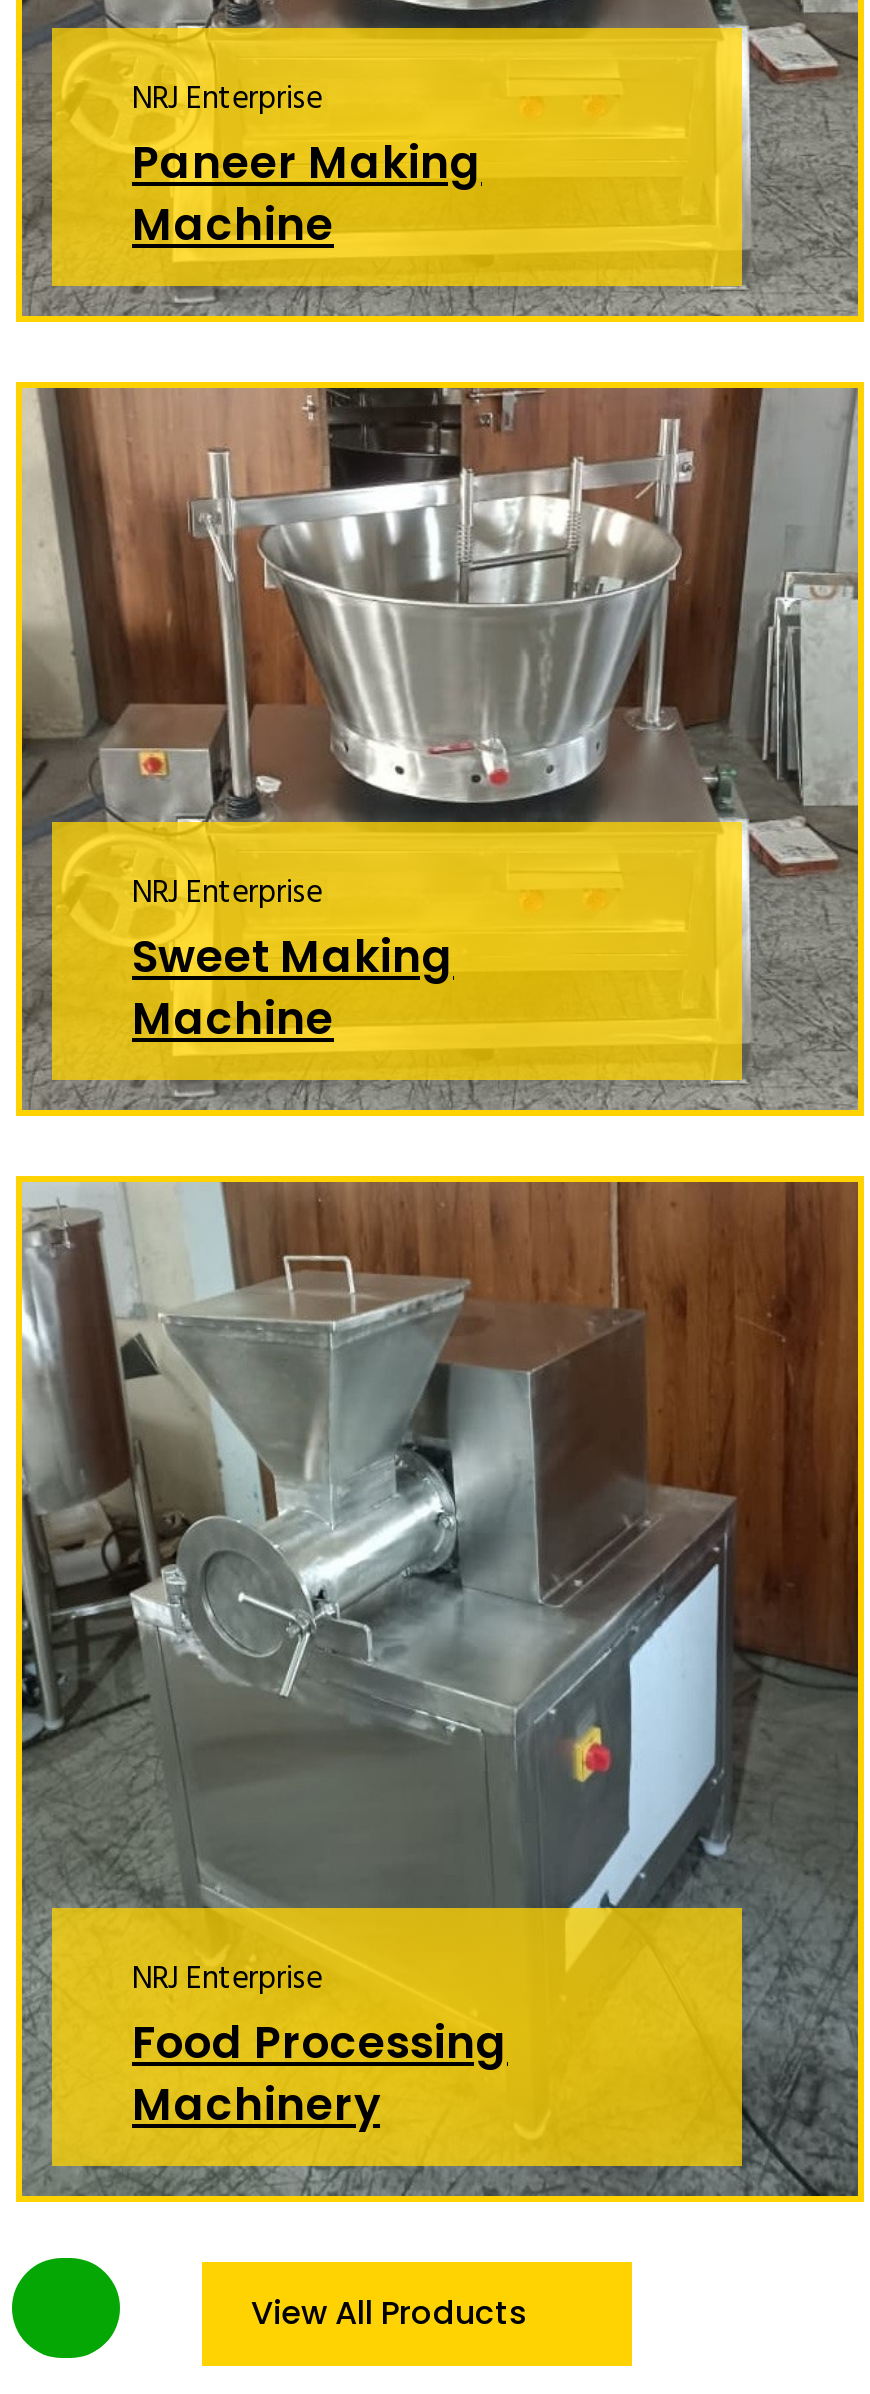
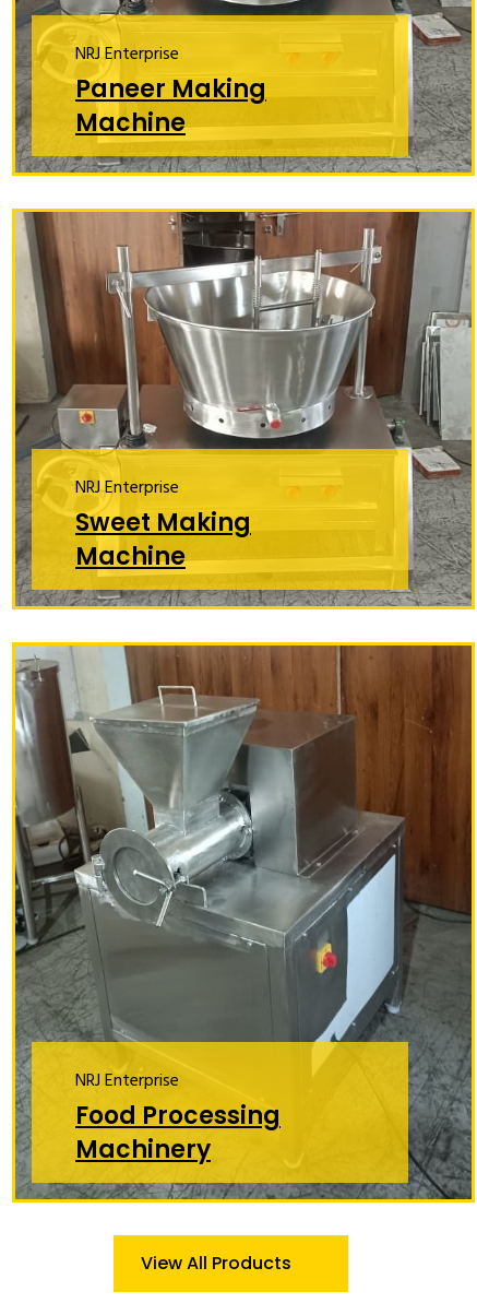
[10,2256,122,2360] [image] -> none

